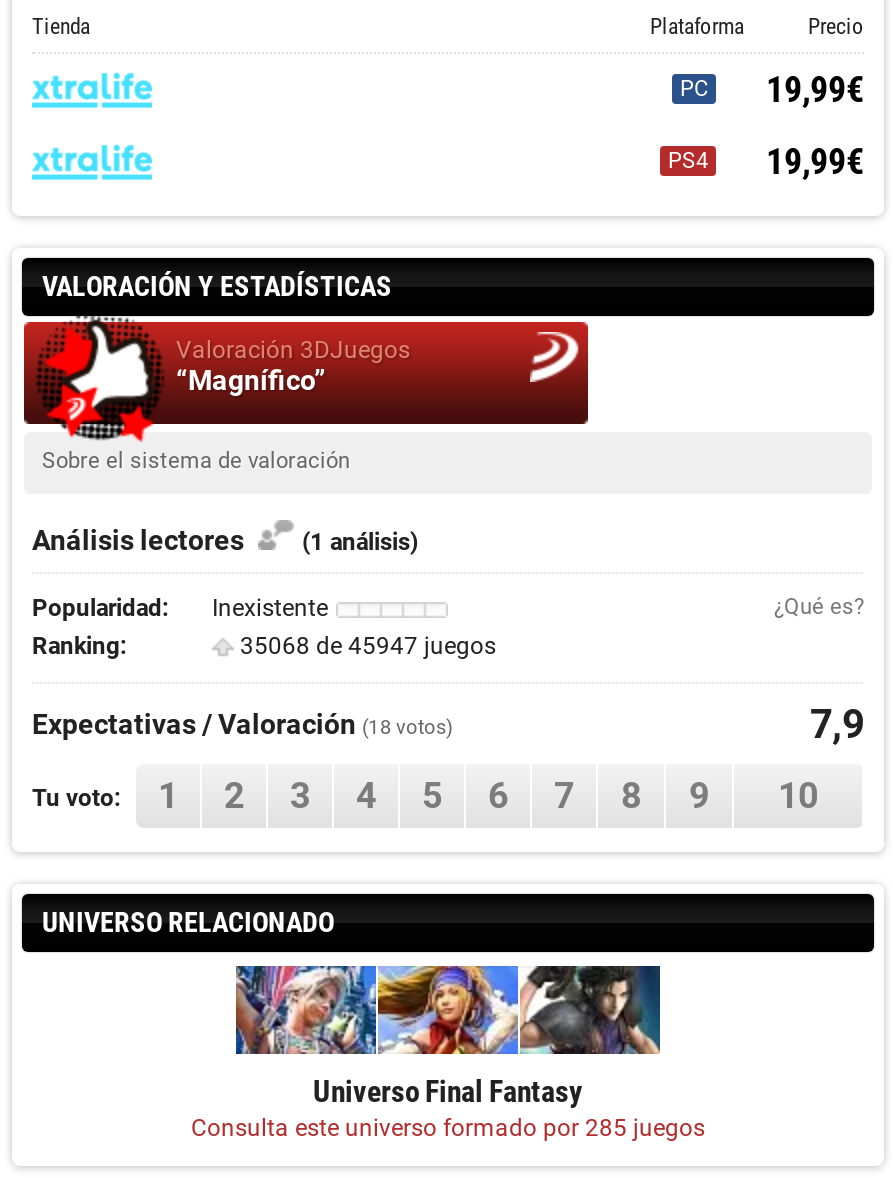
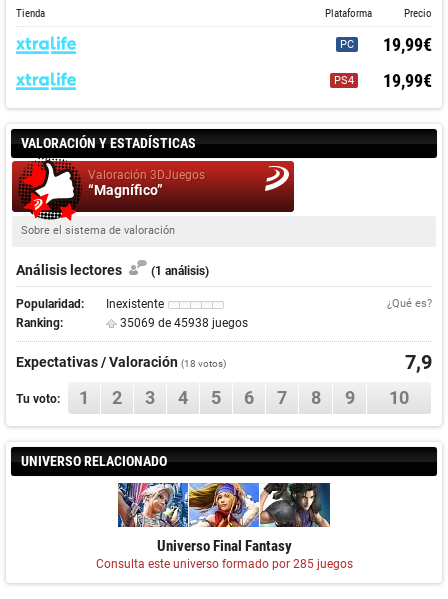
[240,631,496,659] 35068 de 45947 juegos -> [120,316,248,330] 35069 de 45938 juegos

